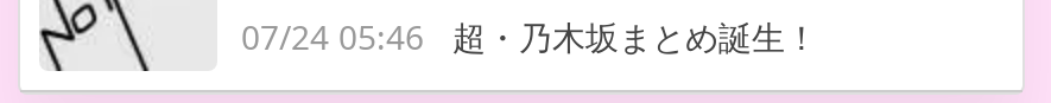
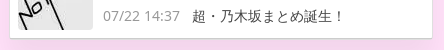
[241,14,818,59] 07/24 05:46 超・乃木坂まとめ誕生！ -> [103,6,346,25] 07/22 14:37 超・乃木坂まとめ誕生！

